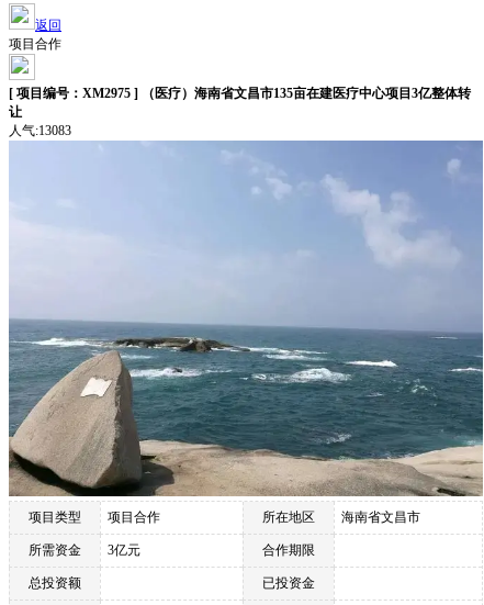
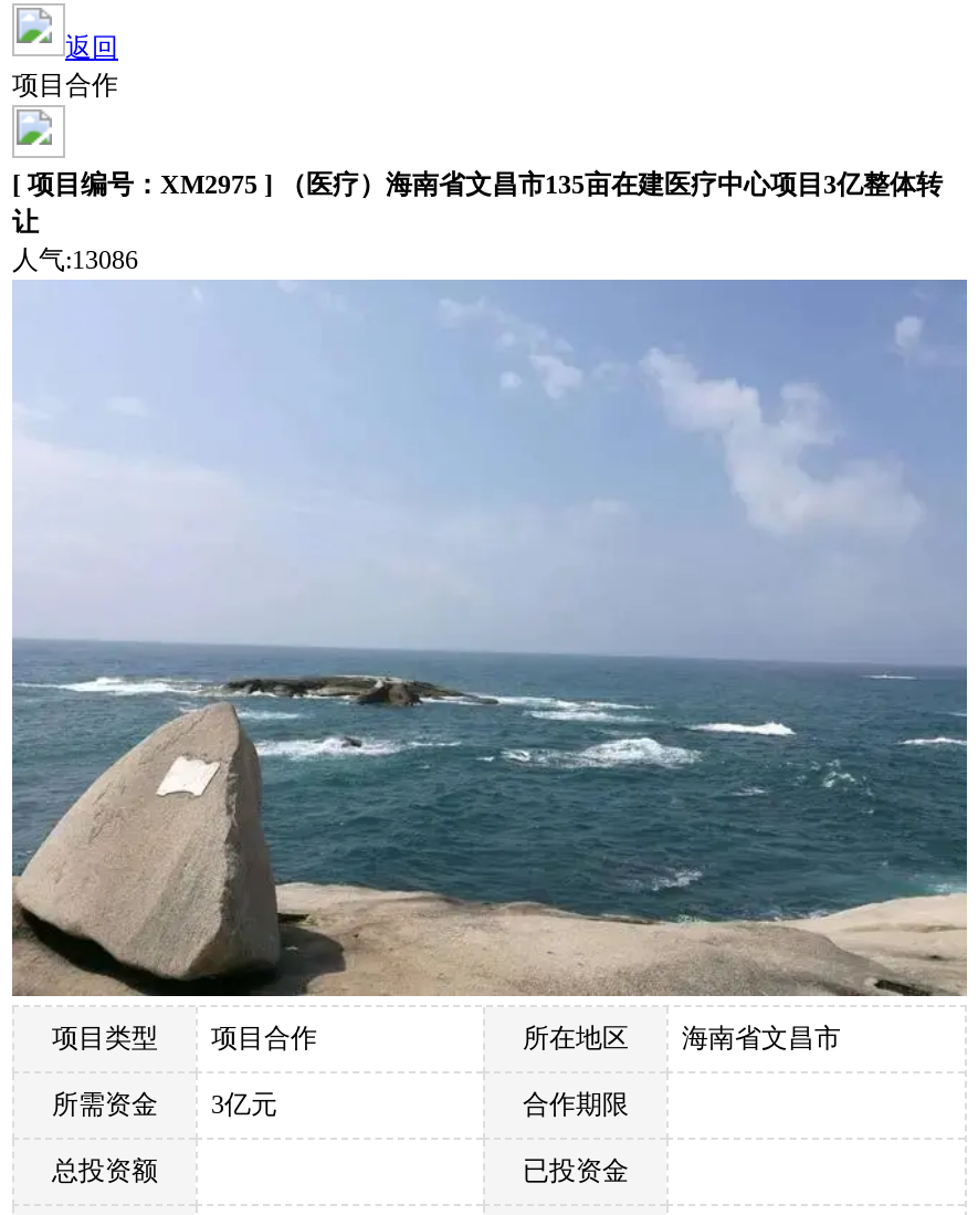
[9,123,85,138] 人气:13083 -> [12,244,165,275] 人气:13086

